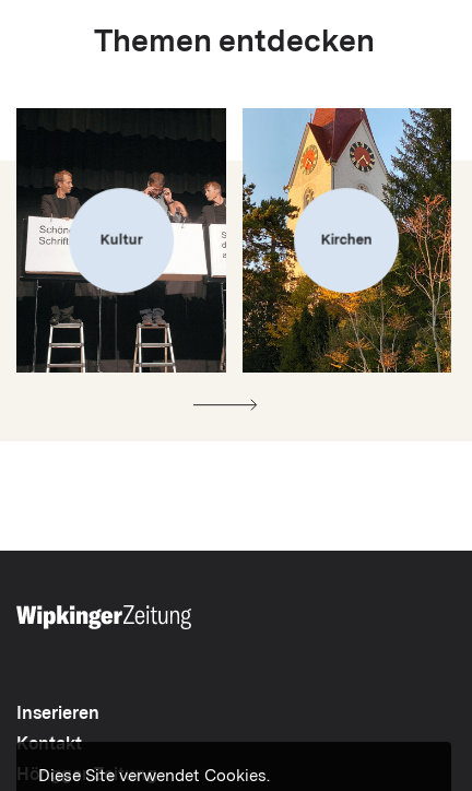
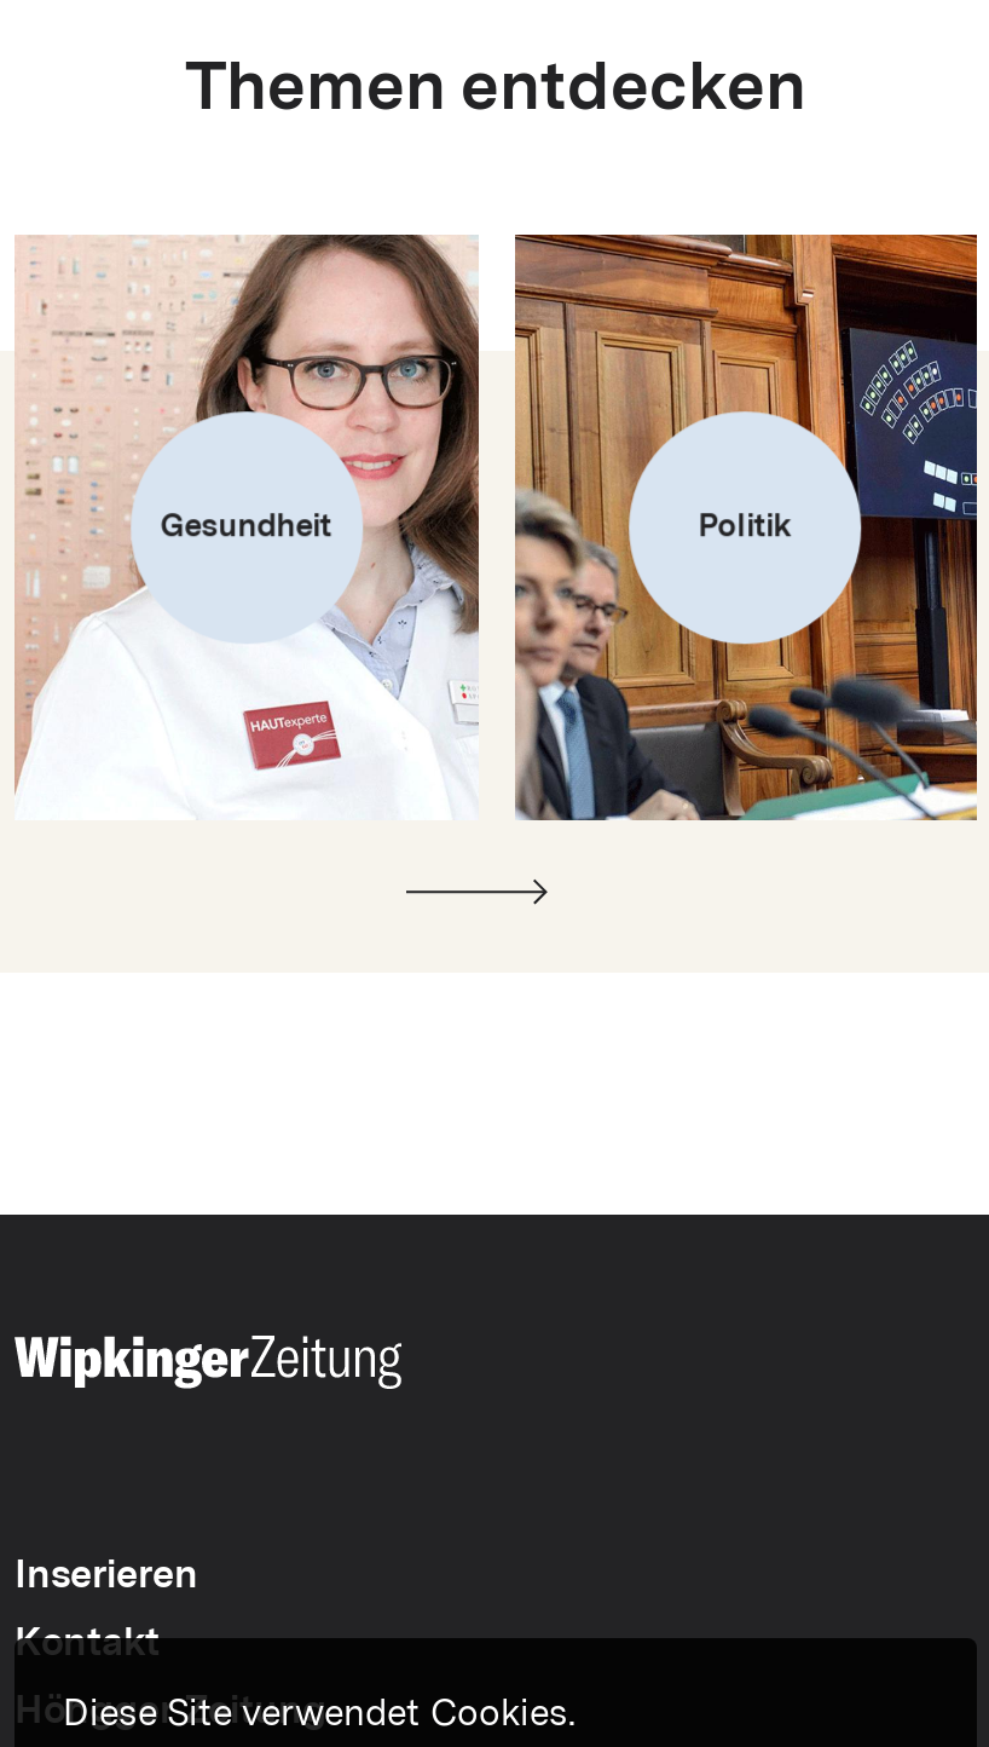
[15,107,372,374] [image] | Kultur | Kirchen -> [15,232,793,820] [image] | Gesundheit | Politik
[241,107,452,374] [image] -> [513,232,979,823] [image]

